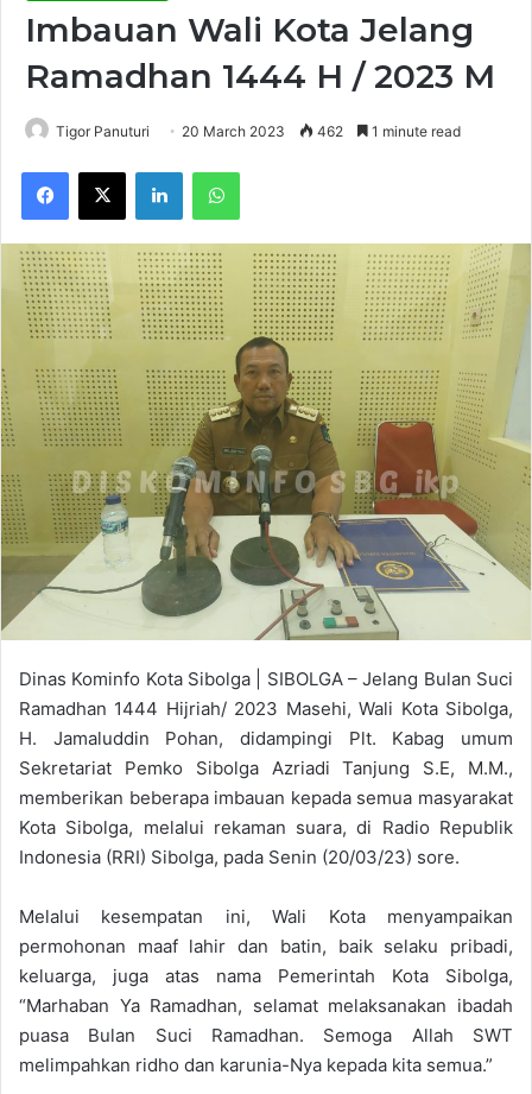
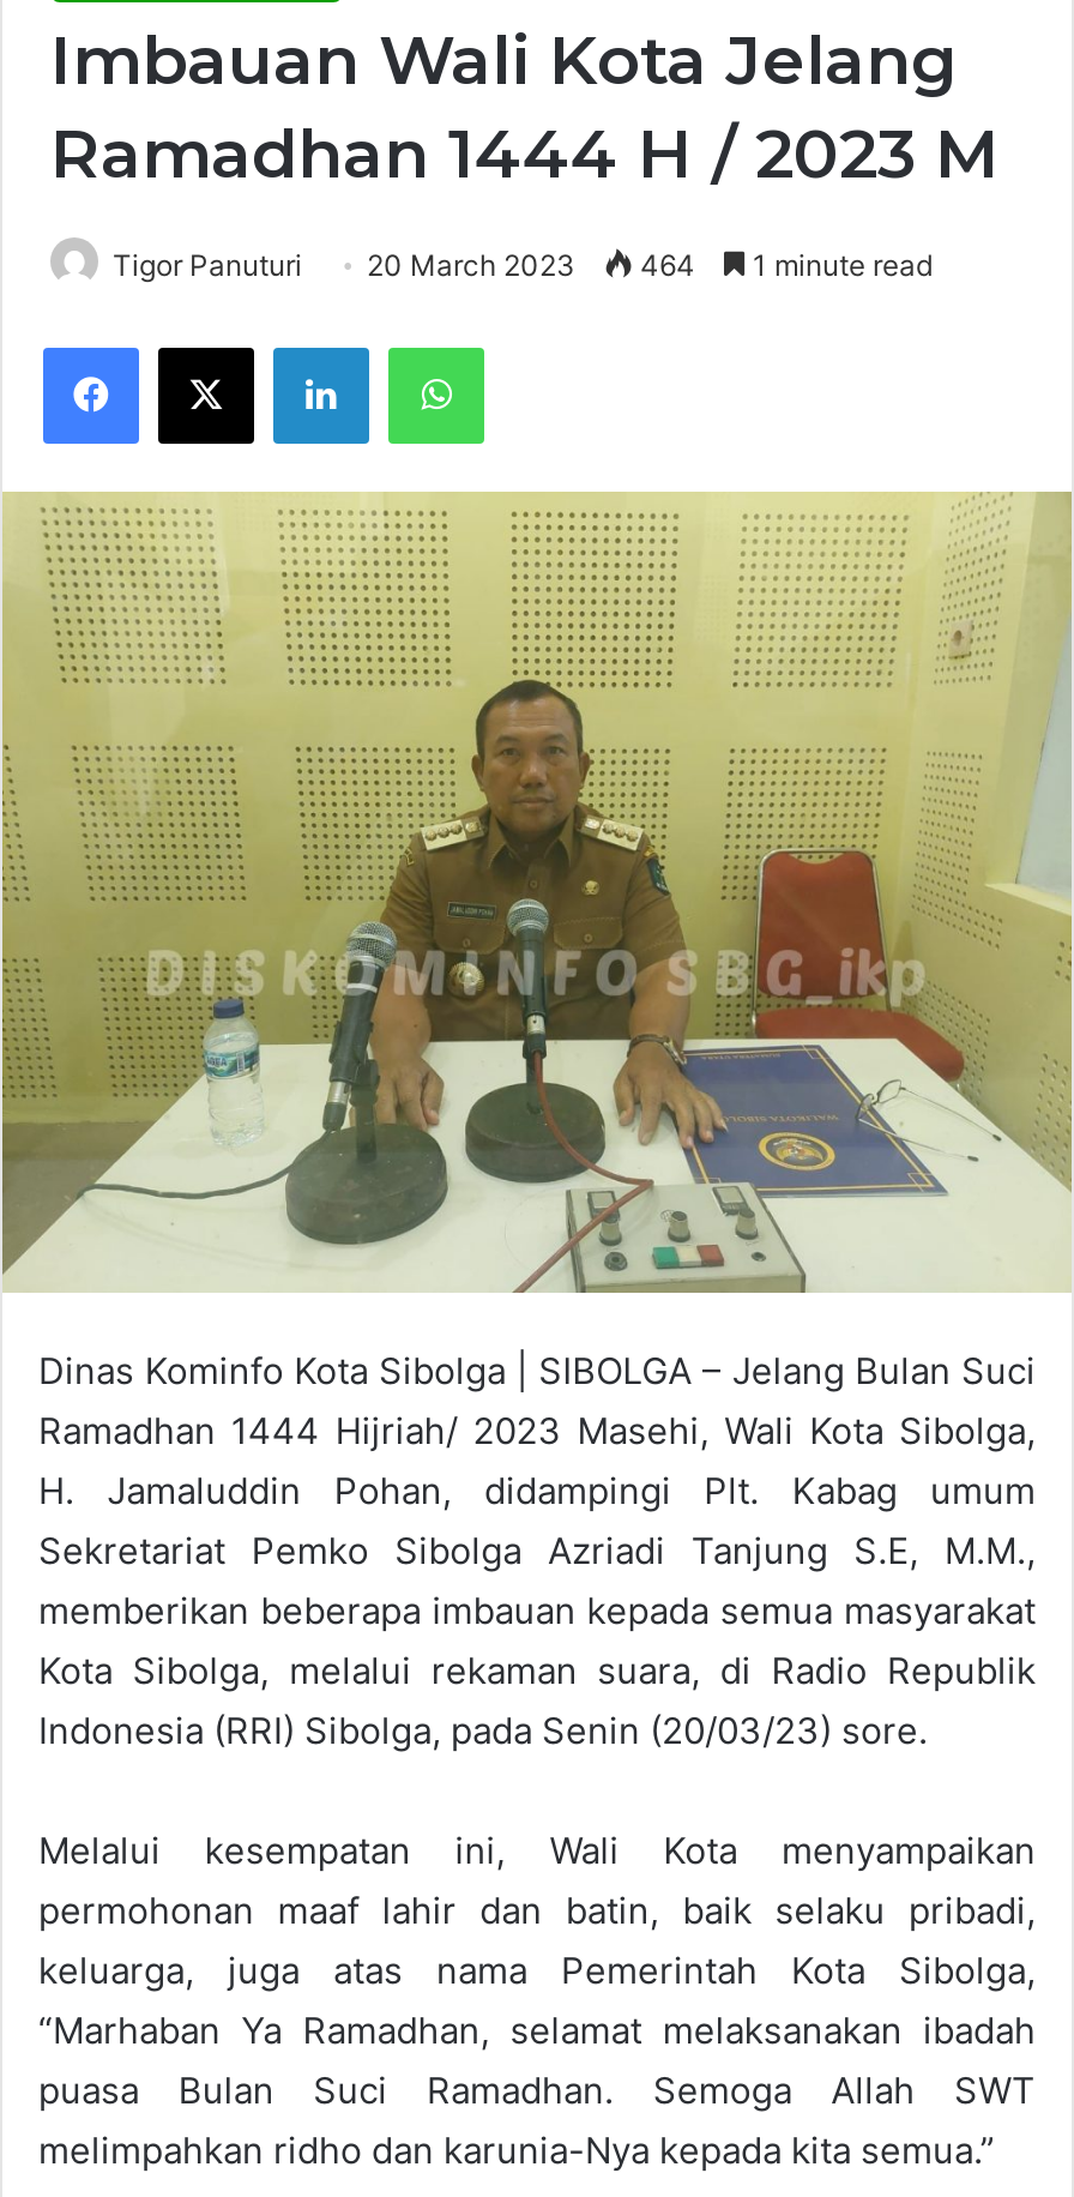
[56,122,461,140] Tigor Panuturi 20 March 2023 462 1 minute read -> [113,246,933,282] Tigor Panuturi 20 March 2023 464 1 minute read

